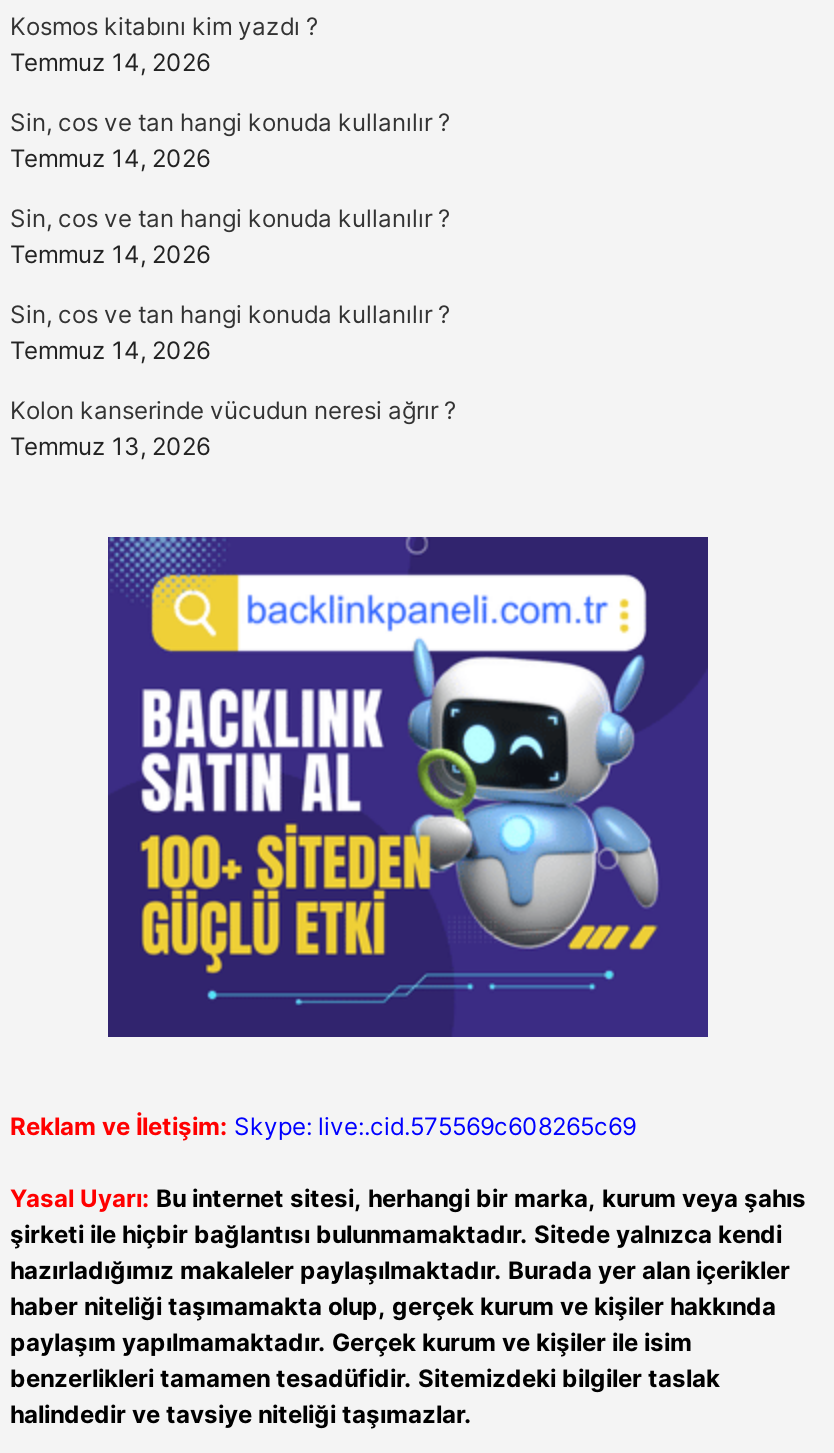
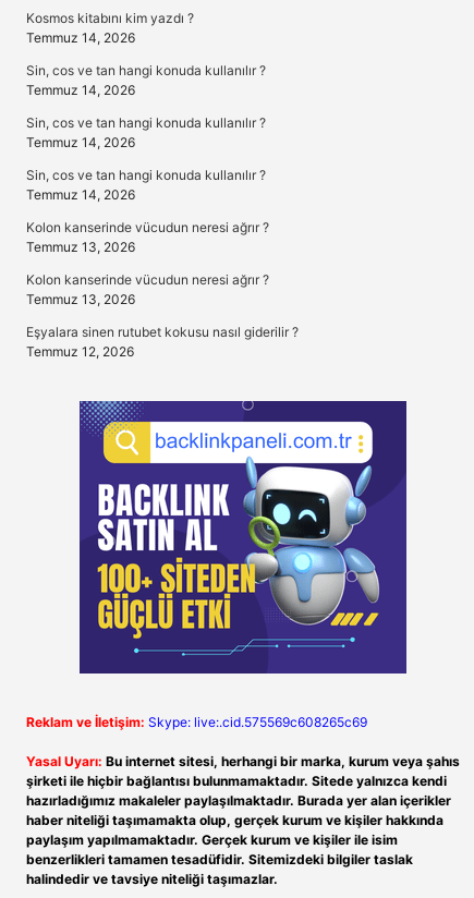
none -> [26,271,299,360] Kolon kanserinde vücudun neresi ağrır ? | Temmuz 13, 2026 | Eşyalara sinen rutubet kokusu nasıl giderilir ? | Temmuz 12, 2026

